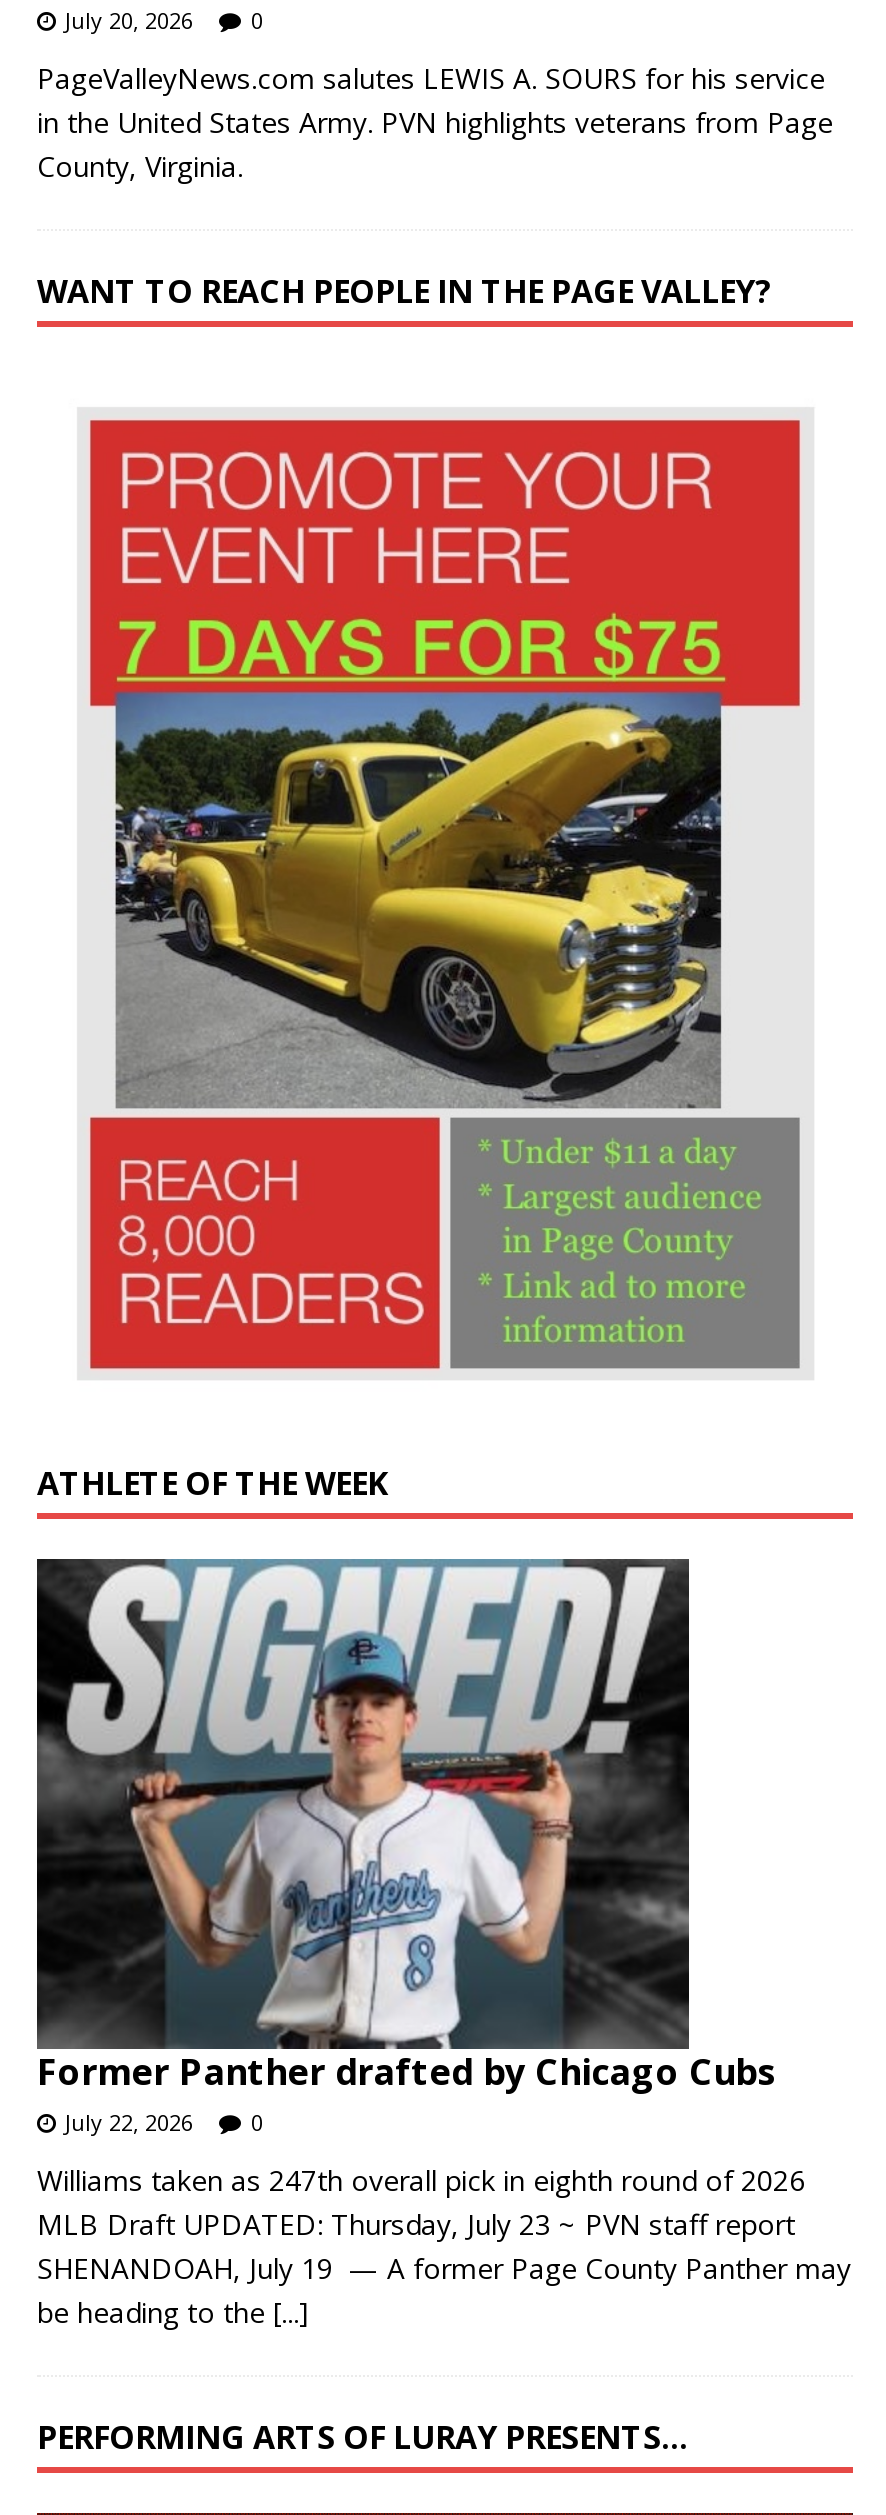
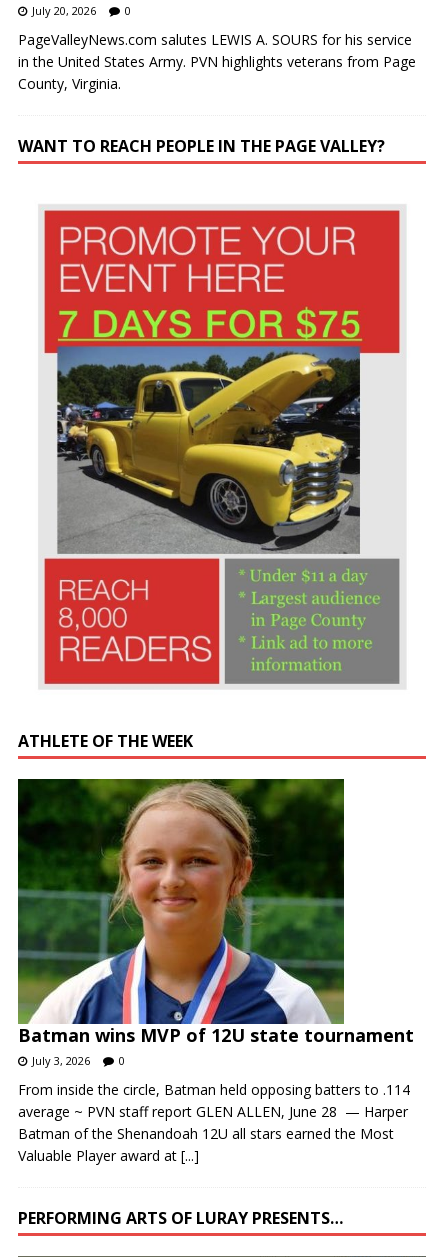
[35,1558,775,2138] [image] | Former Panther drafted by Chicago Cubs | July 22, 2026 -> [17,778,414,1068] [image] | Batman wins MVP of 12U state tournament | July 3, 2026
[37,2162,851,2332] Williams taken as 247th overall pick in eighth round of 2026 | MLB Draft UPDATED: Thursday, July 23 ~ PVN staff report | SHENANDOAH, July 19 — A former Page County Panther may | be heading to the [...] -> [18,1080,410,1165] From inside the circle, Batman held opposing batters to .114 | average ~ PVN staff report GLEN ALLEN, June 28 — Harper | Batman of the Shenandoah 12U all stars earned the Most | Valuable Player award at [...]

